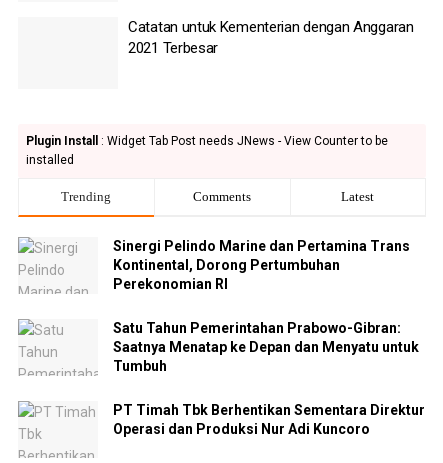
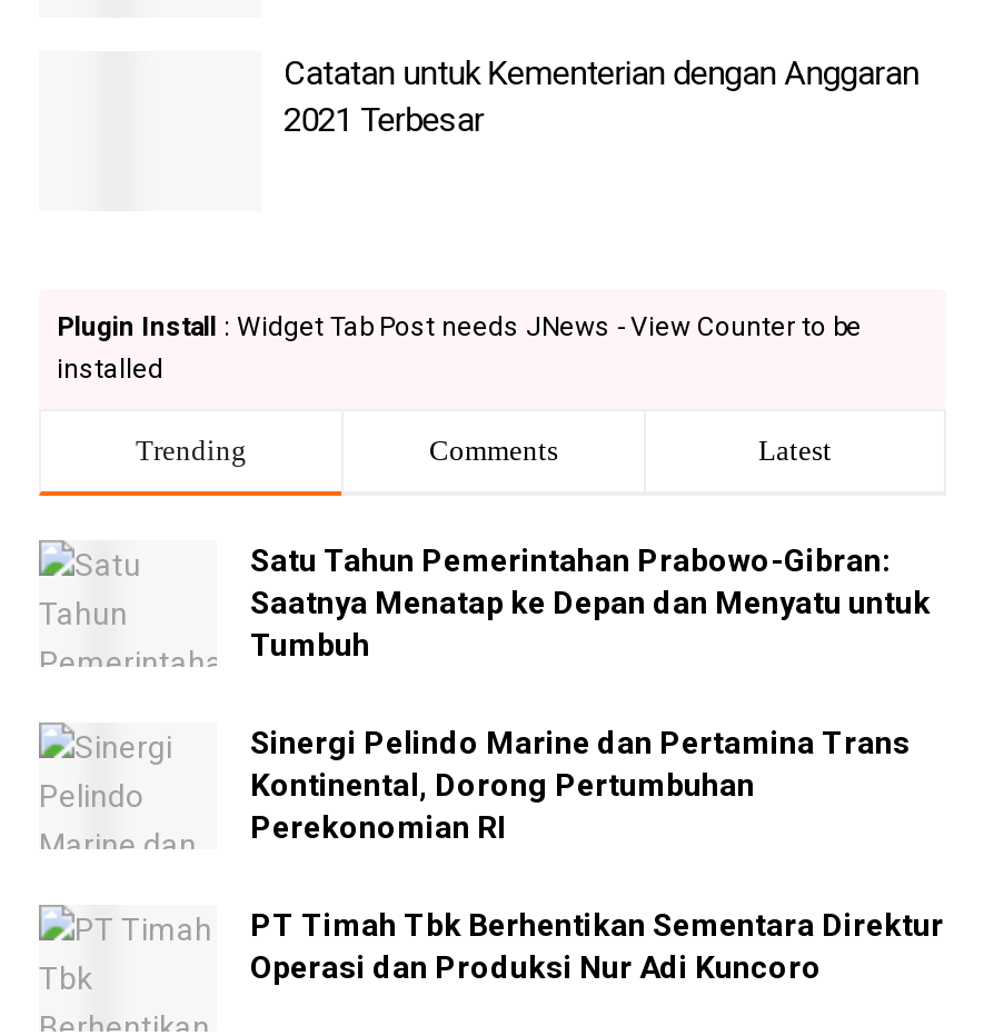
moved [113,237,410,291] -> [250,724,911,844]: Sinergi Pelindo Marine dan Pertamina Trans | Kontinental, Dorong Pertumbuhan | Perekonomian RI
moved [113,319,419,373] -> [250,541,931,661]: Satu Tahun Pemerintahan Prabowo-Gibran: | Saatnya Menatap ke Depan dan Menyatu untuk | Tumbuh

